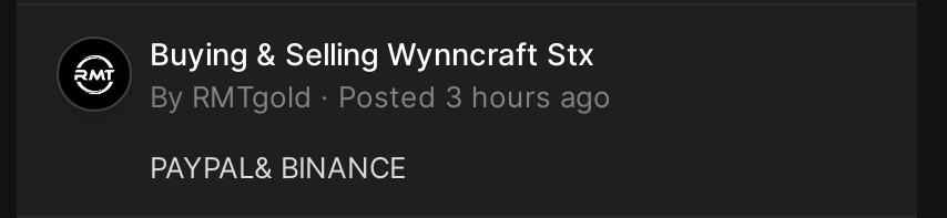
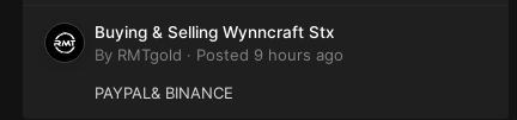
[150,78,611,114] By RMTgold · Posted 3 hours ago -> [95,45,343,64] By RMTgold · Posted 9 hours ago

